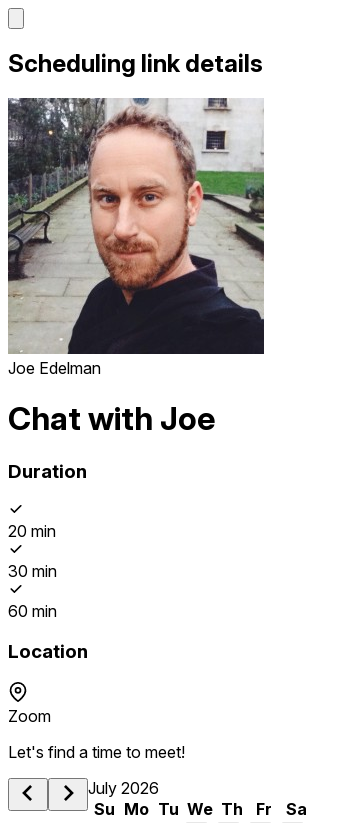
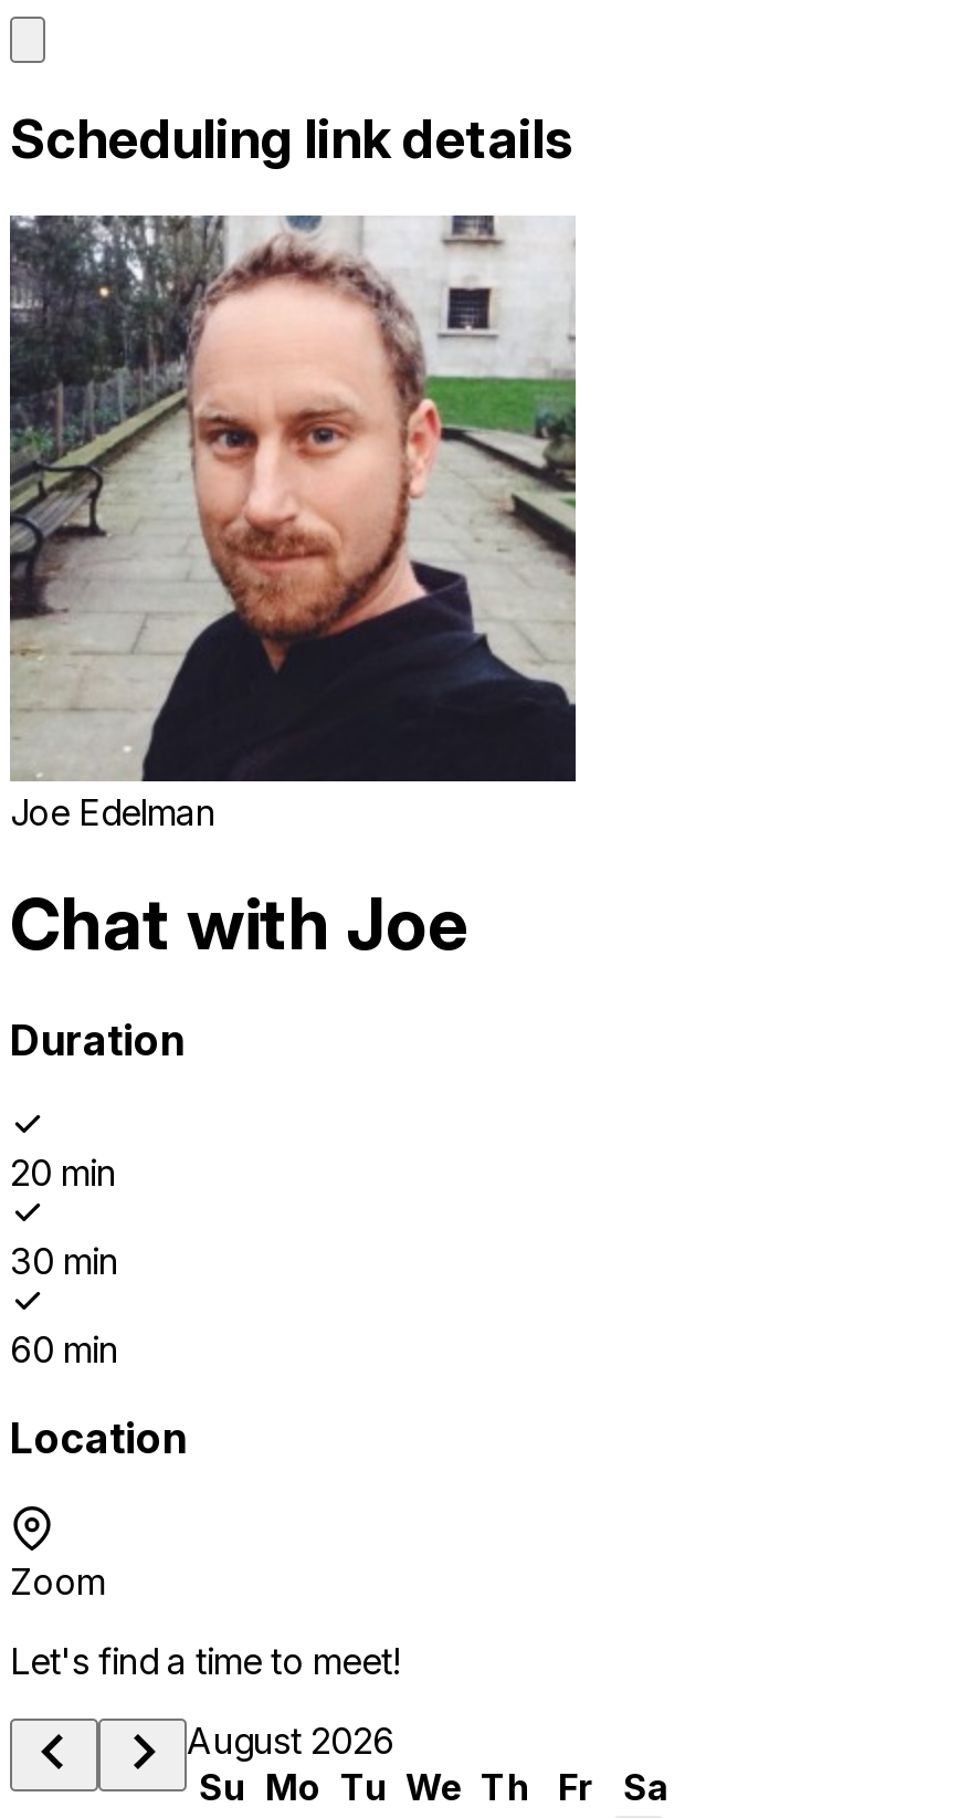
[88,778,159,798] July 2026 -> [187,1718,394,1762] August 2026

